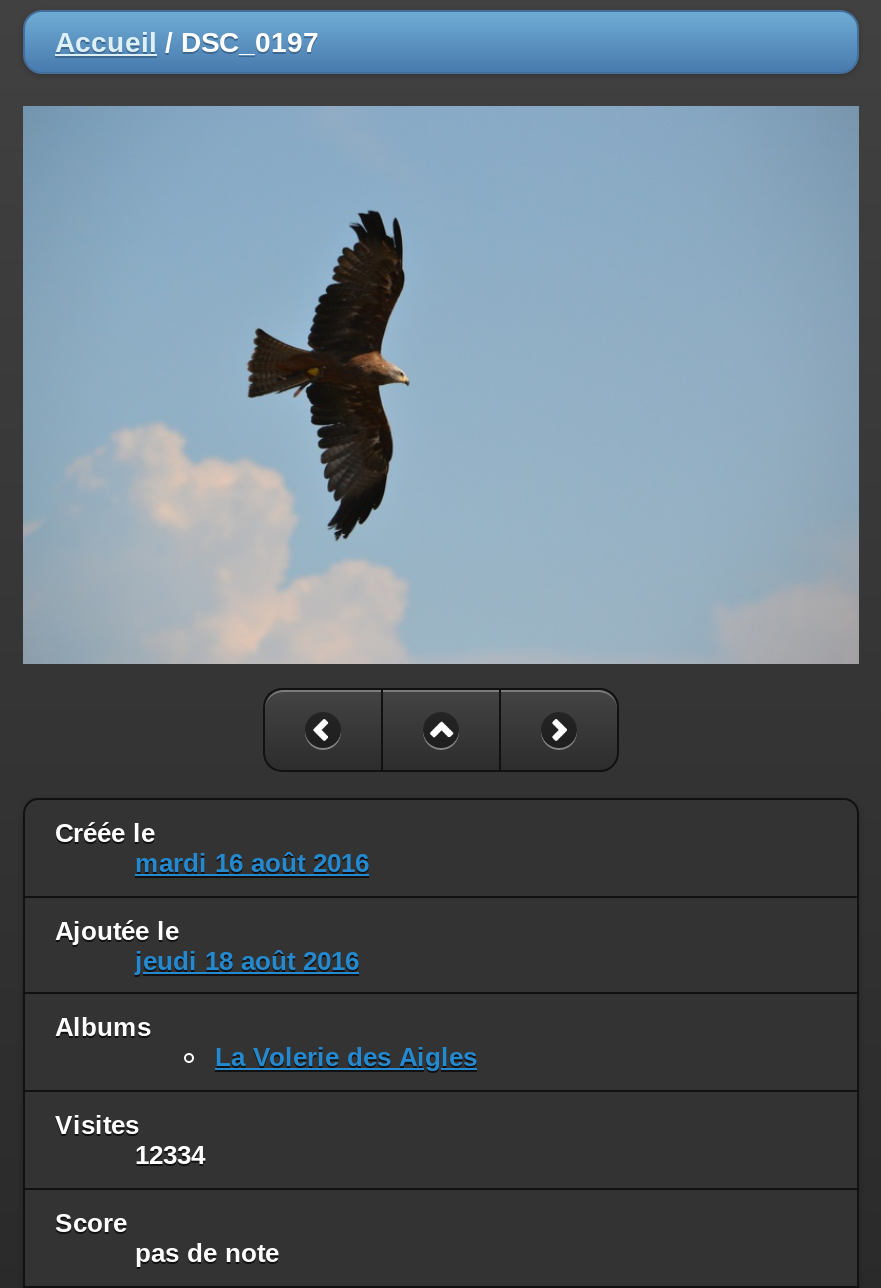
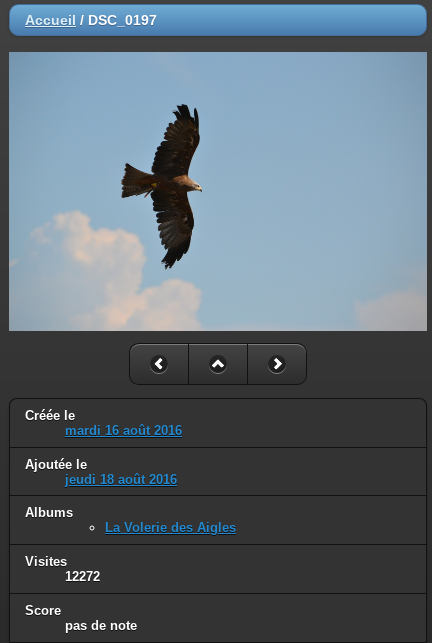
[135,1141,205,1171] 12334 -> [65,569,100,584] 12272

